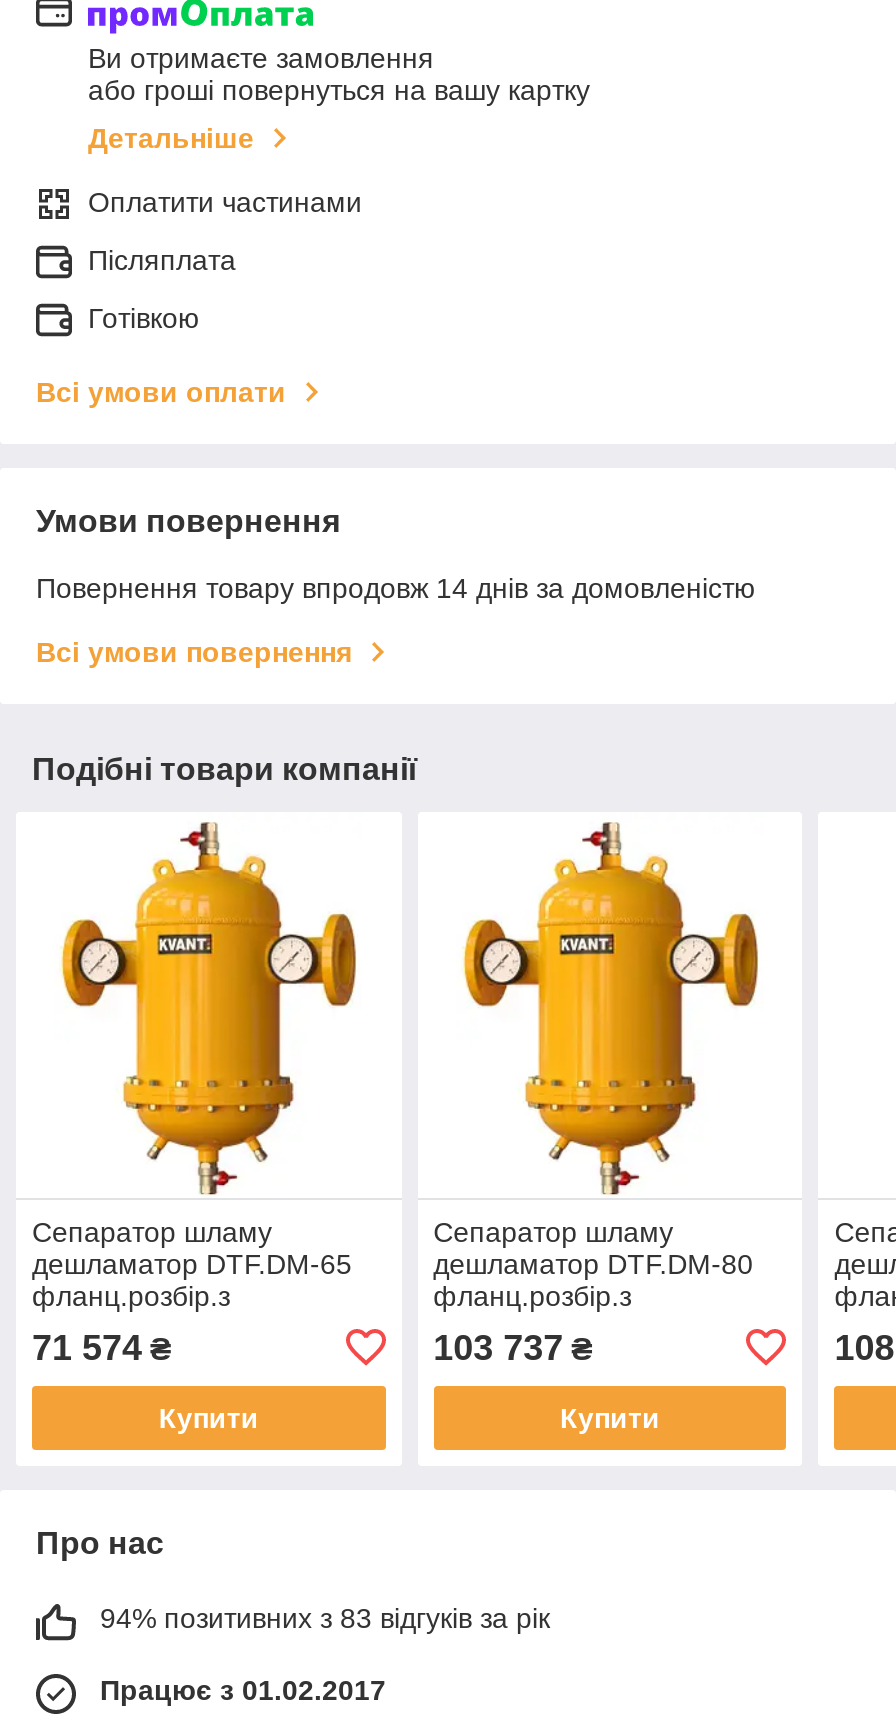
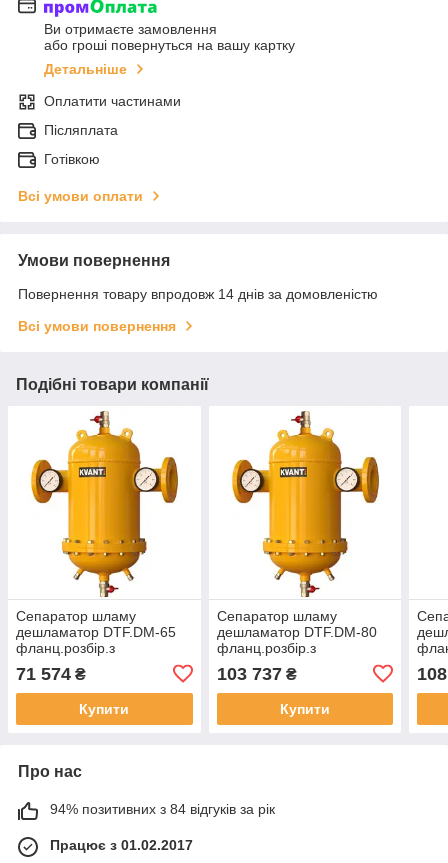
[100,1602,550,1634] 94% позитивних з 83 відгуків за рік -> [50,801,275,817] 94% позитивних з 84 відгуків за рік

